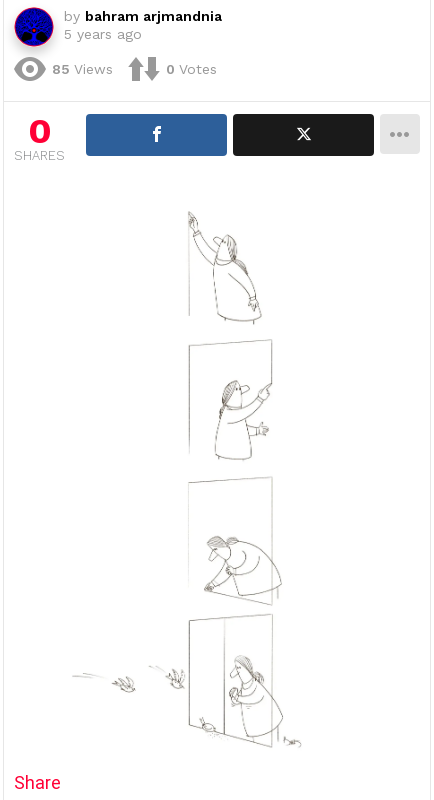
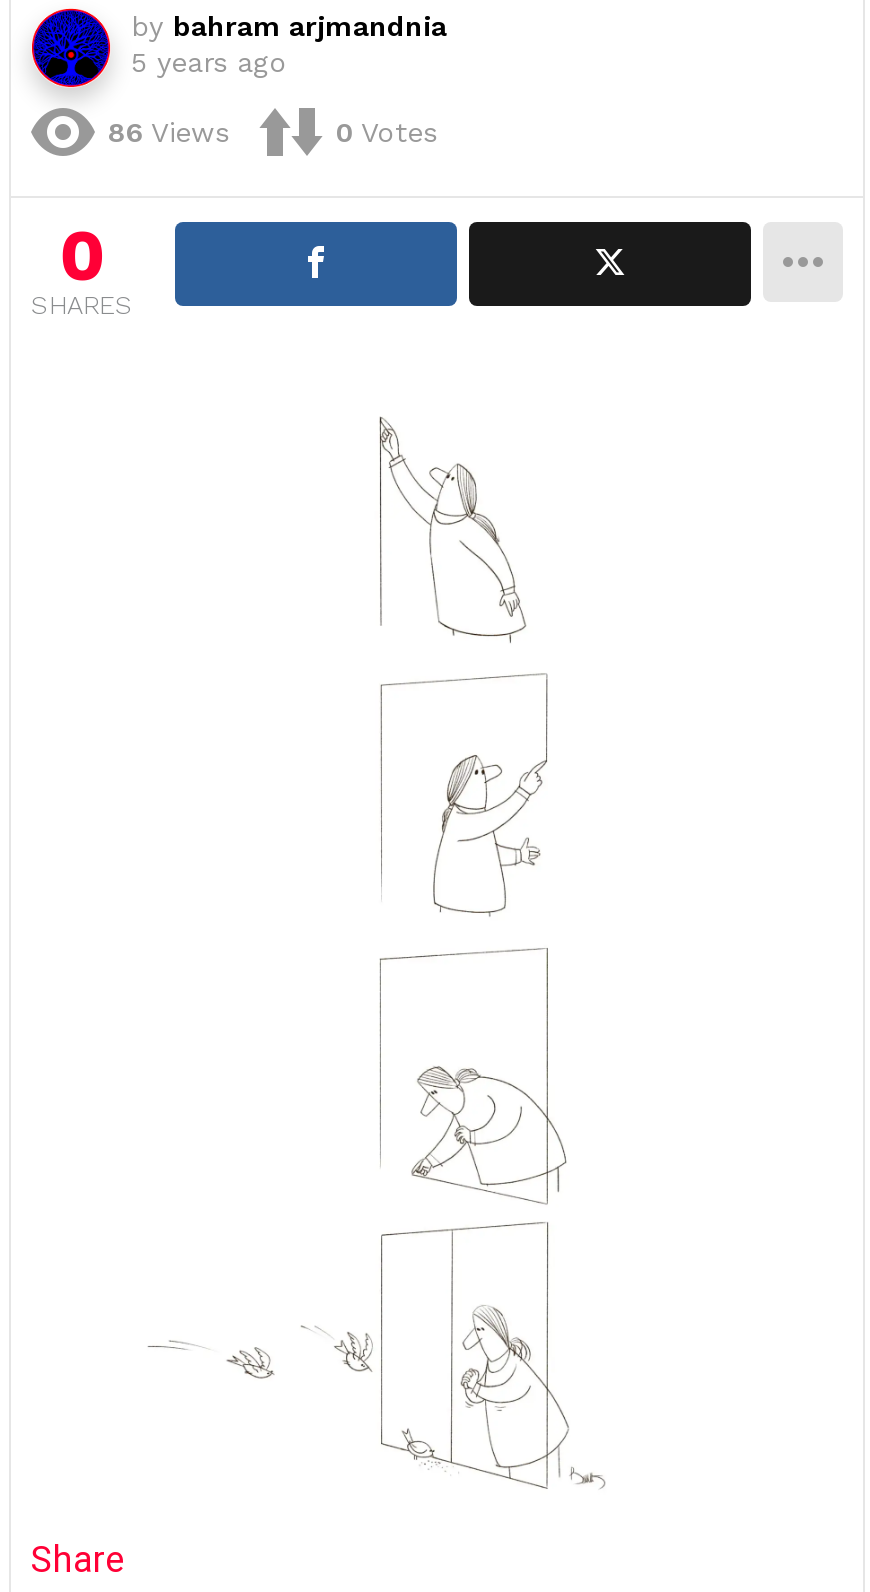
[52,61,113,77] 85 Views -> [107,117,229,149] 86 Views

